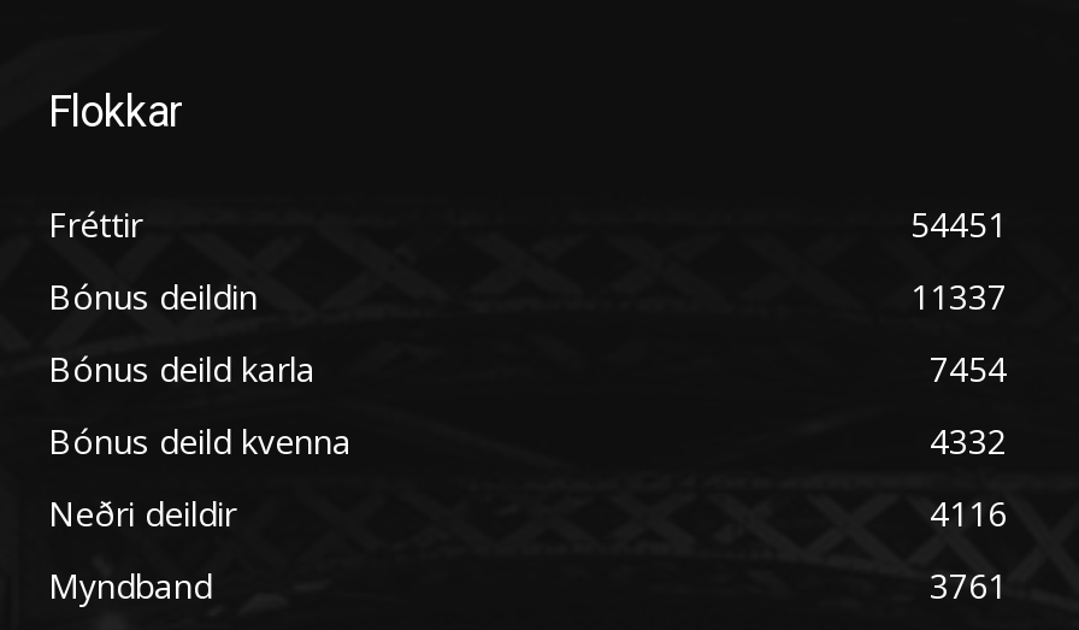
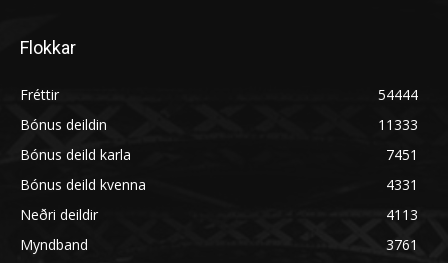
[910,201,1007,247] 54451 -> [378,85,418,104] 54444
[910,273,1007,319] 11337 -> [378,115,418,134] 11333
[930,345,1007,391] 7454 -> [386,145,418,164] 7451
[930,418,1007,464] 4332 -> [386,175,418,194] 4331
[930,490,1007,536] 4116 -> [386,205,418,224] 4113

